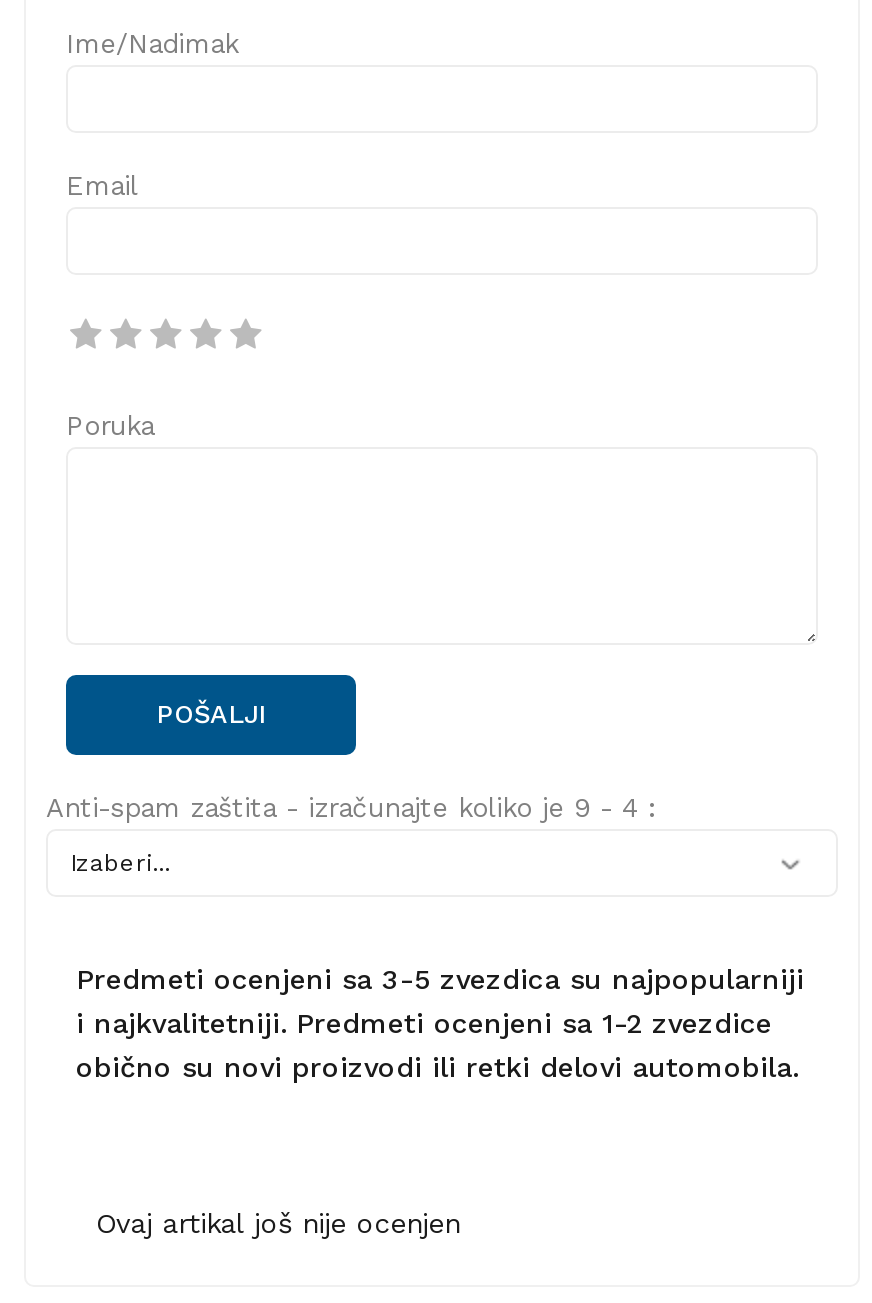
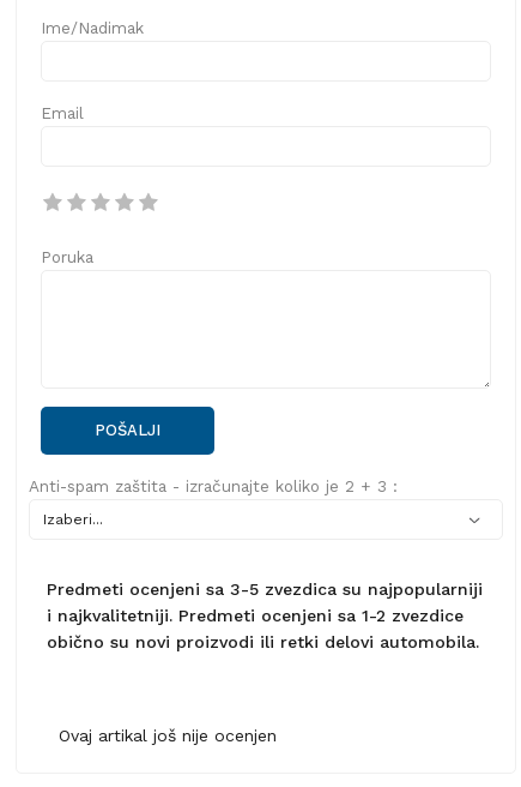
[46,792,656,824] Anti-spam zaštita - izračunajte koliko je 9 - 4 : -> [29,477,398,496] Anti-spam zaštita - izračunajte koliko je 2 + 3 :

